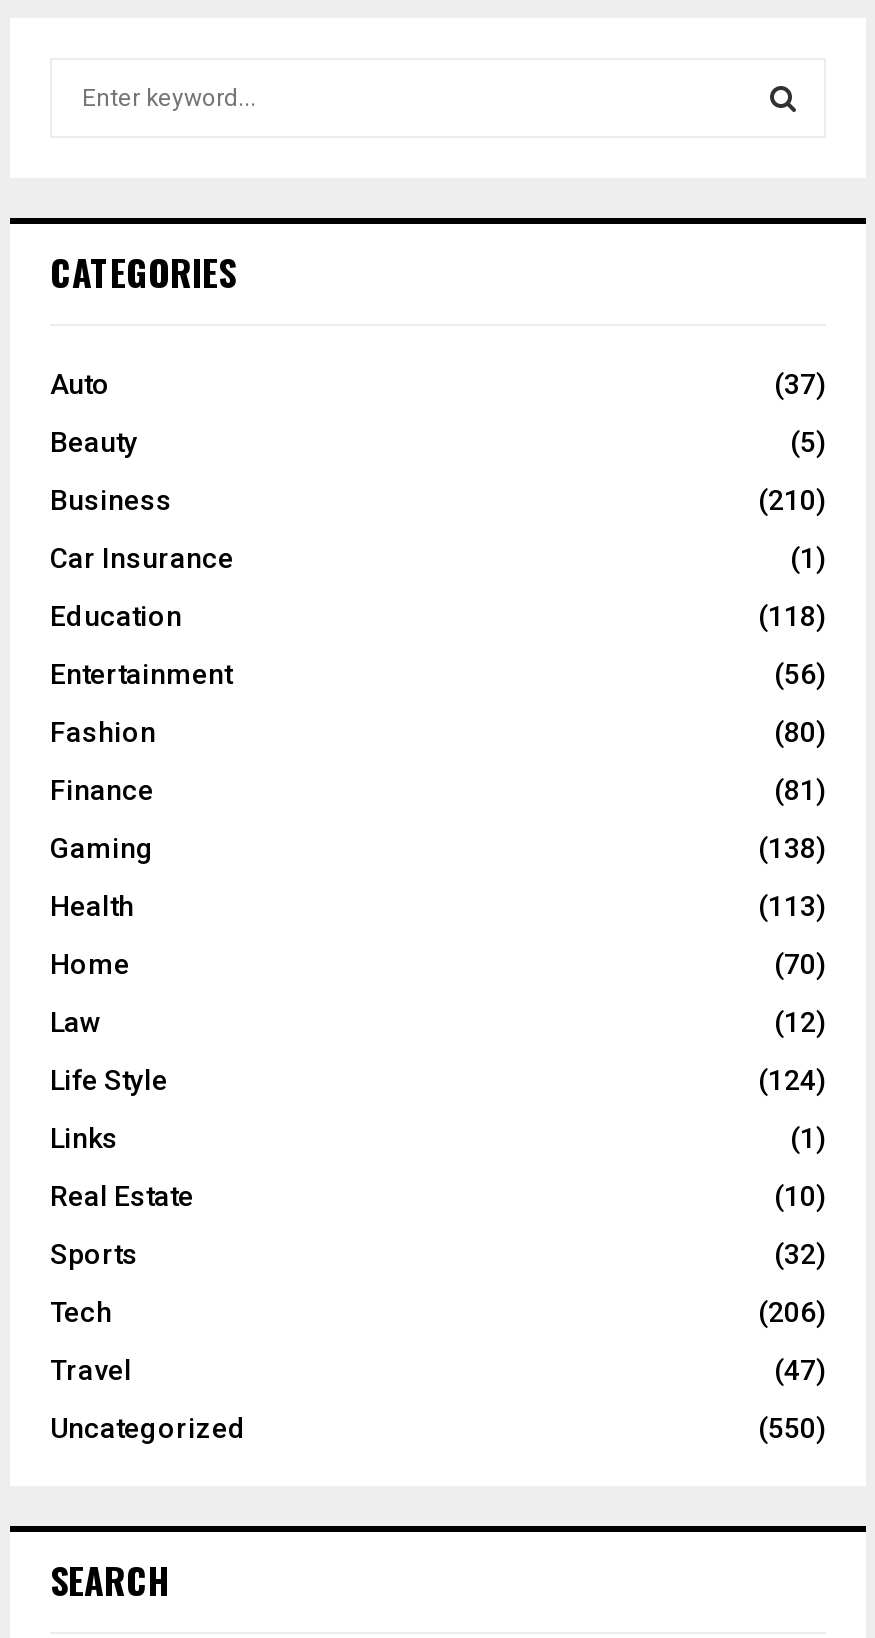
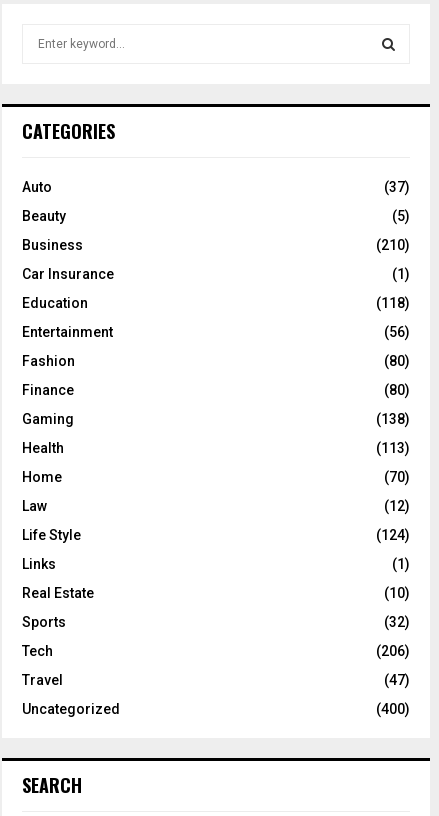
[774,774,826,806] (81) -> [384,382,410,398] (80)
[758,1412,826,1444] (550) -> [376,701,410,717] (400)

